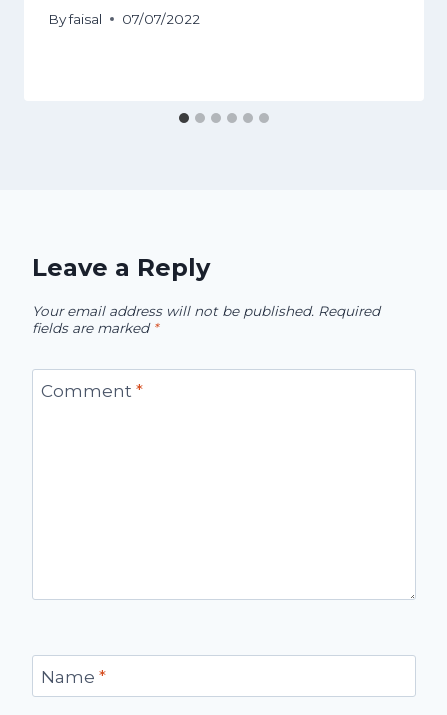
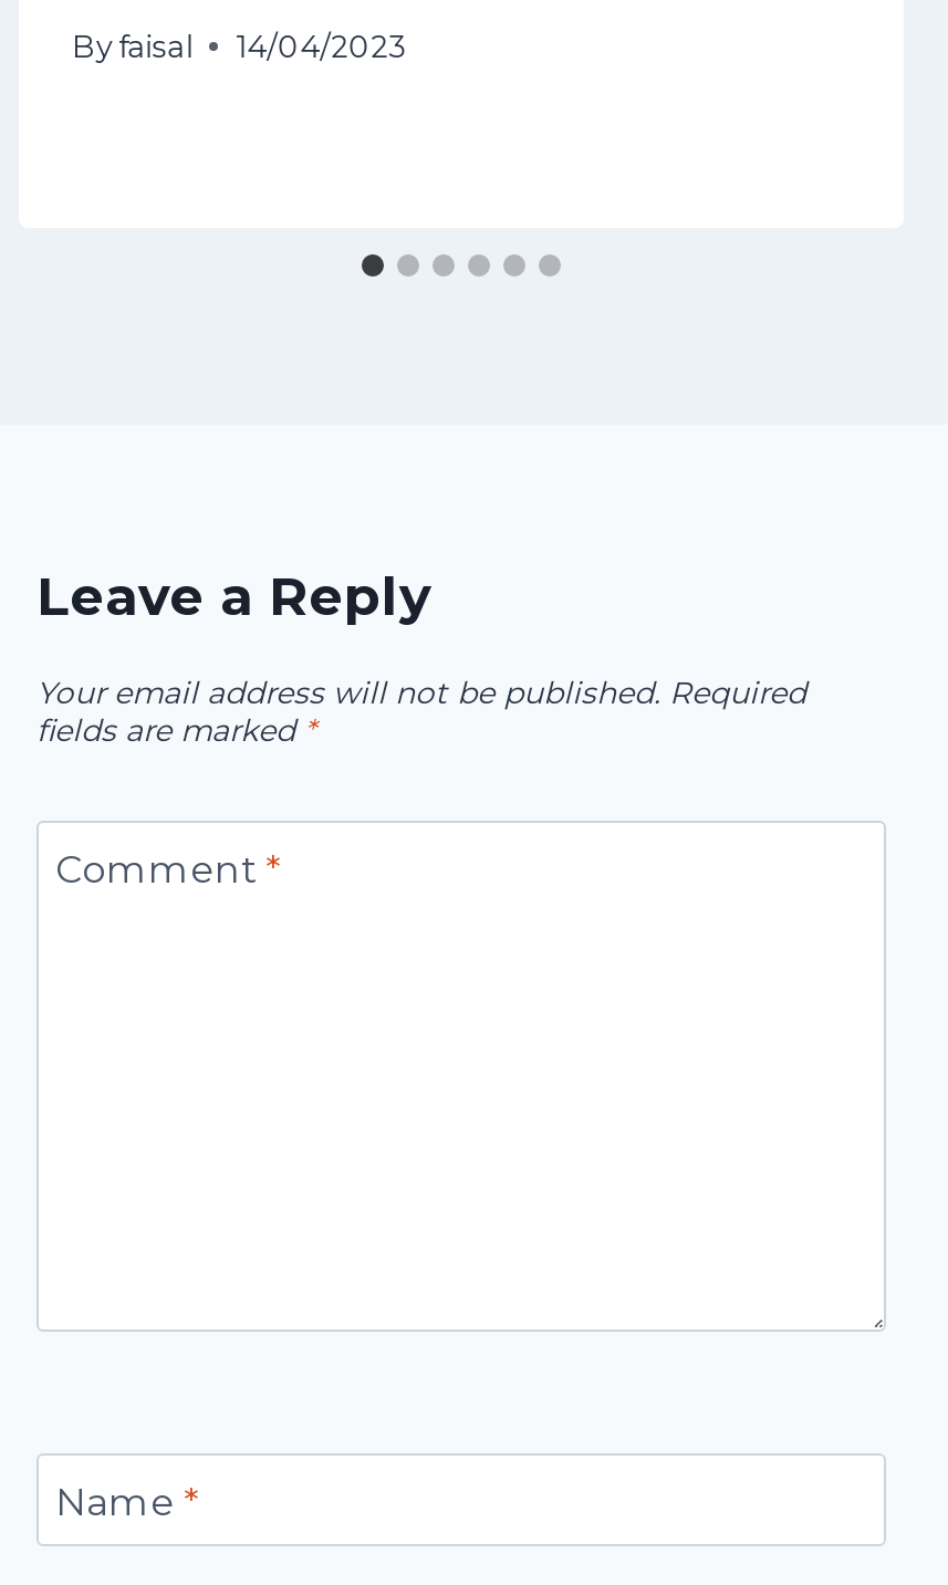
[48,10,200,26] By faisal 07/07/2022 -> [72,28,406,63] By faisal 14/04/2023

